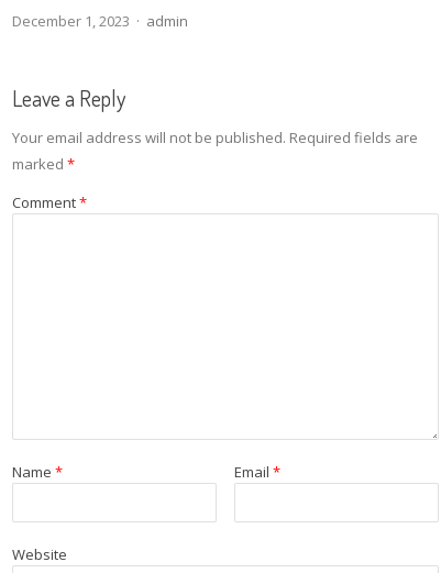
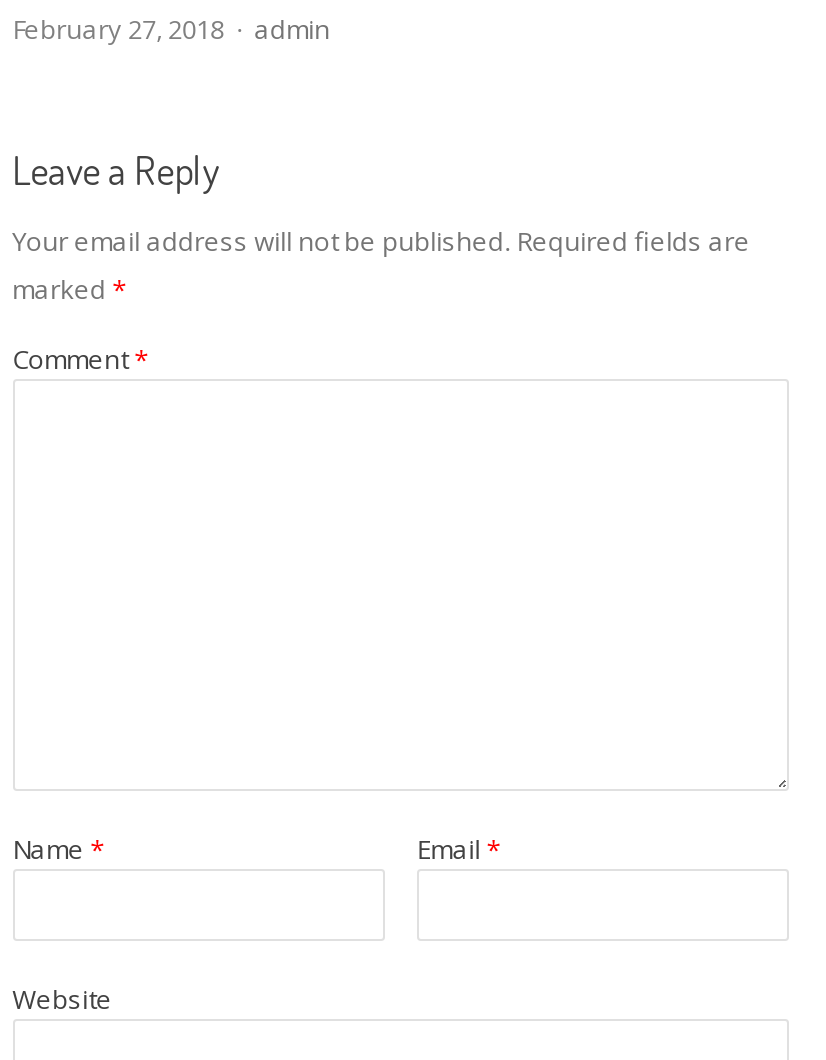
[12,11,129,30] December 1, 2023 -> [12,10,224,46] February 27, 2018

